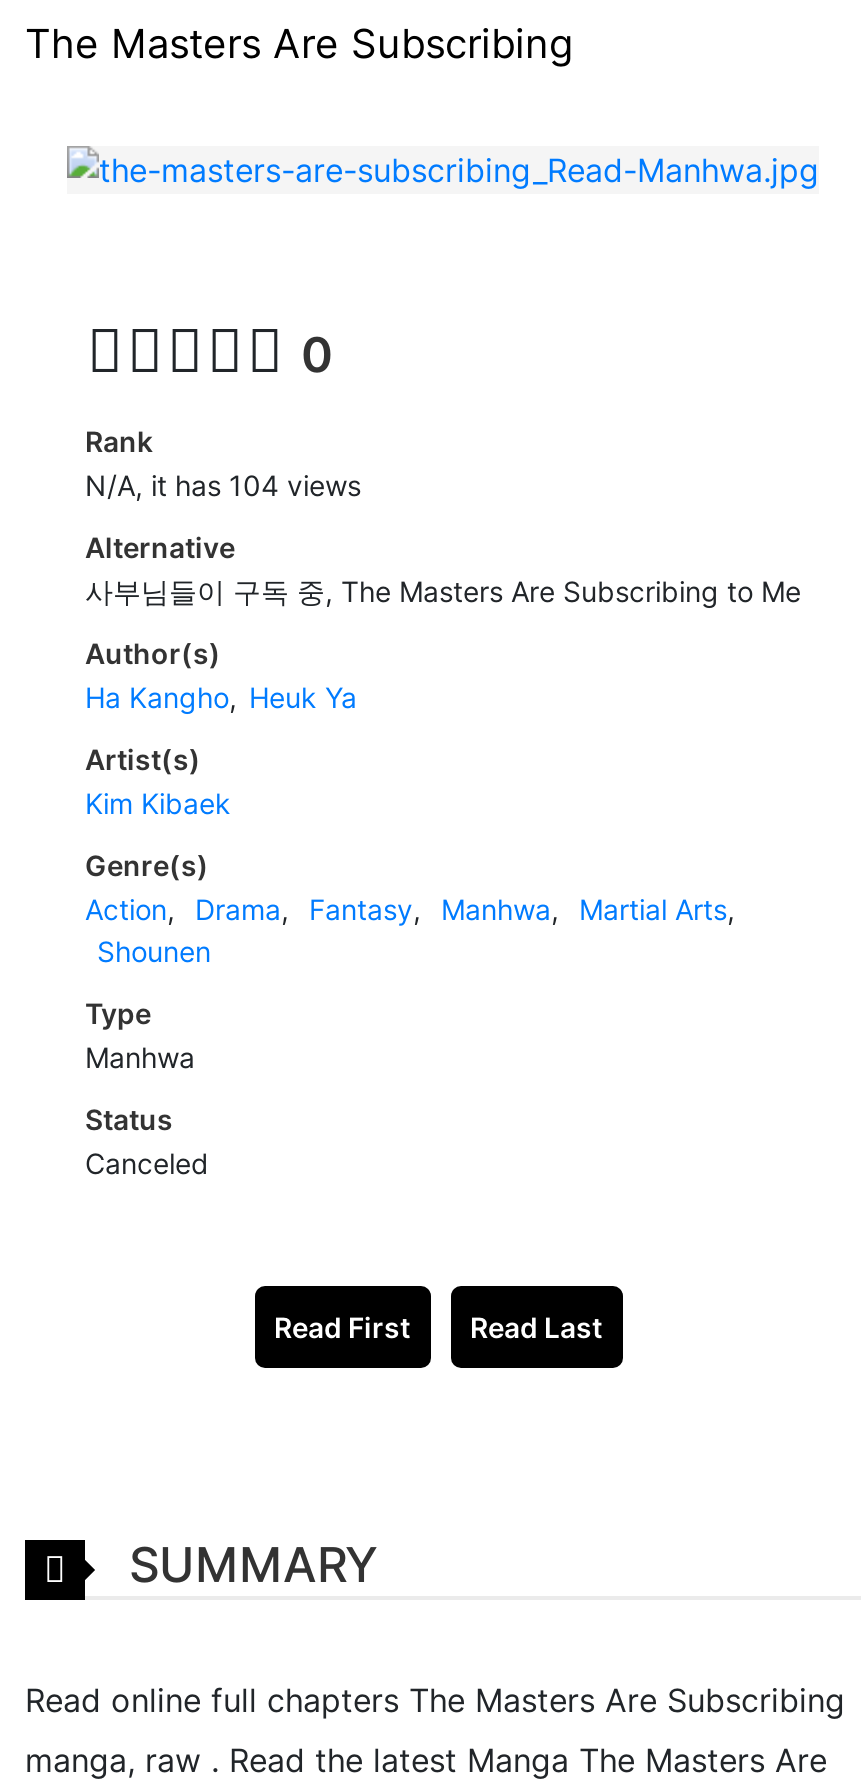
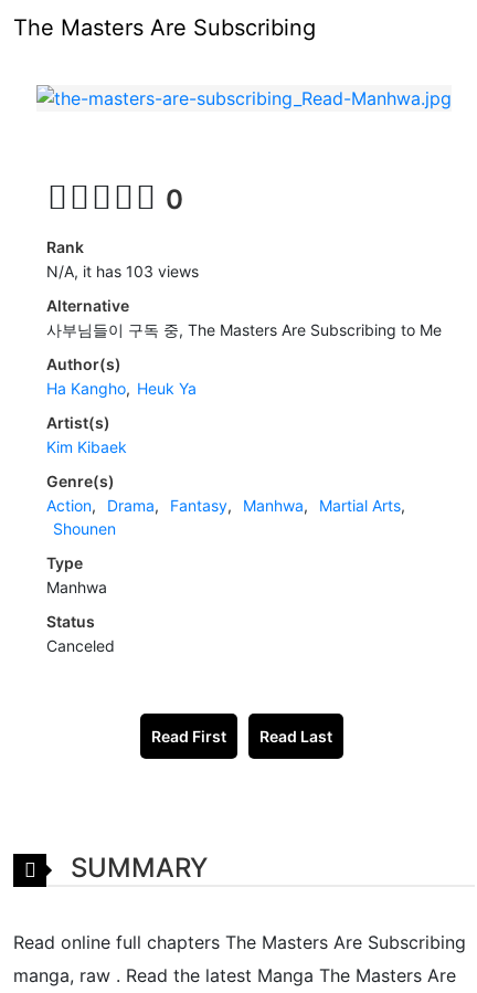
[85,467,361,501] N/A, it has 104 views -> [46,262,199,281] N/A, it has 103 views

